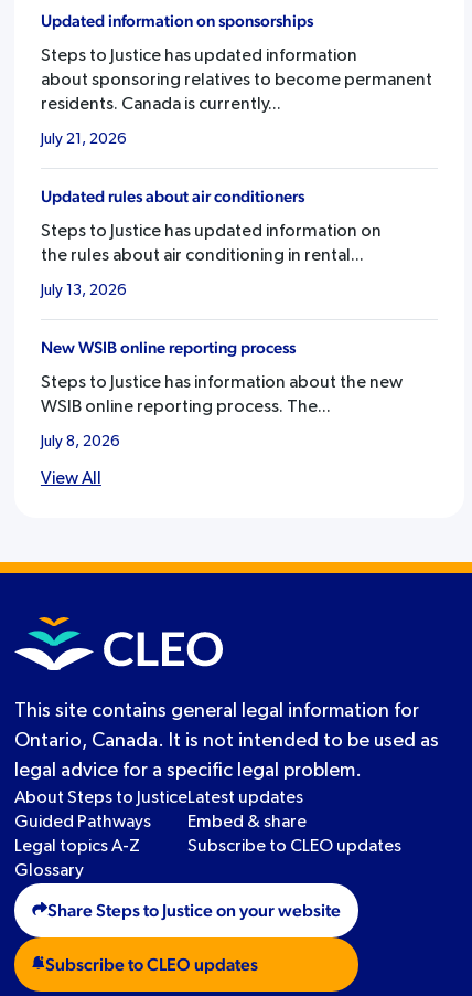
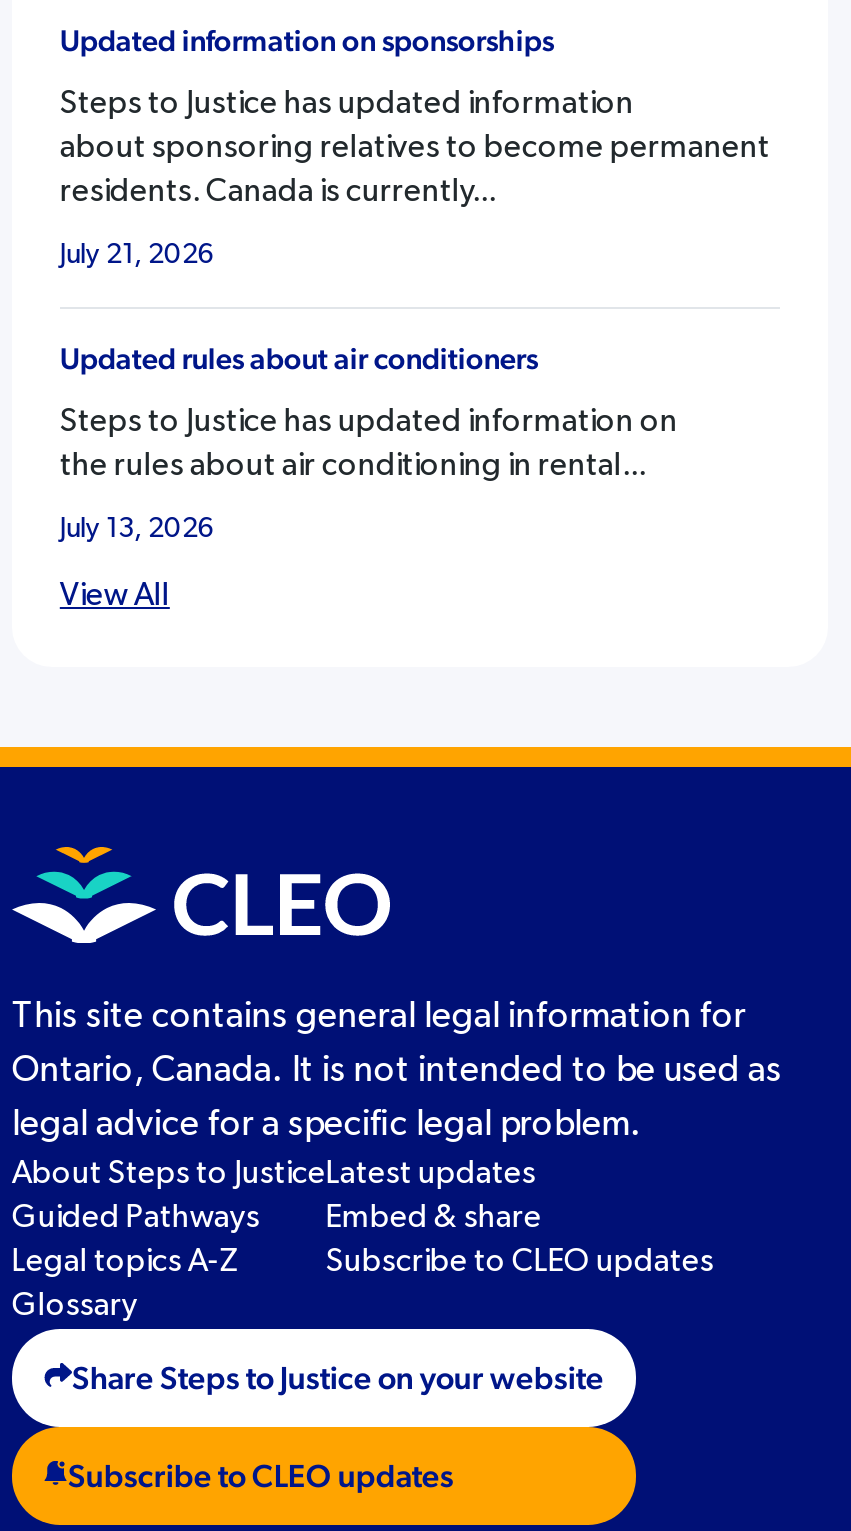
[41,340,402,449] New WSIB online reporting process | Steps to Justice has information about the new | WSIB online reporting process. The... | July 8, 2026 -> none

